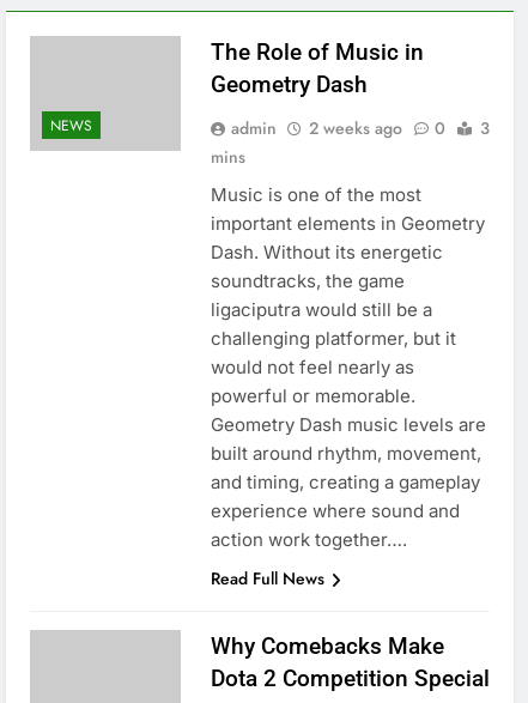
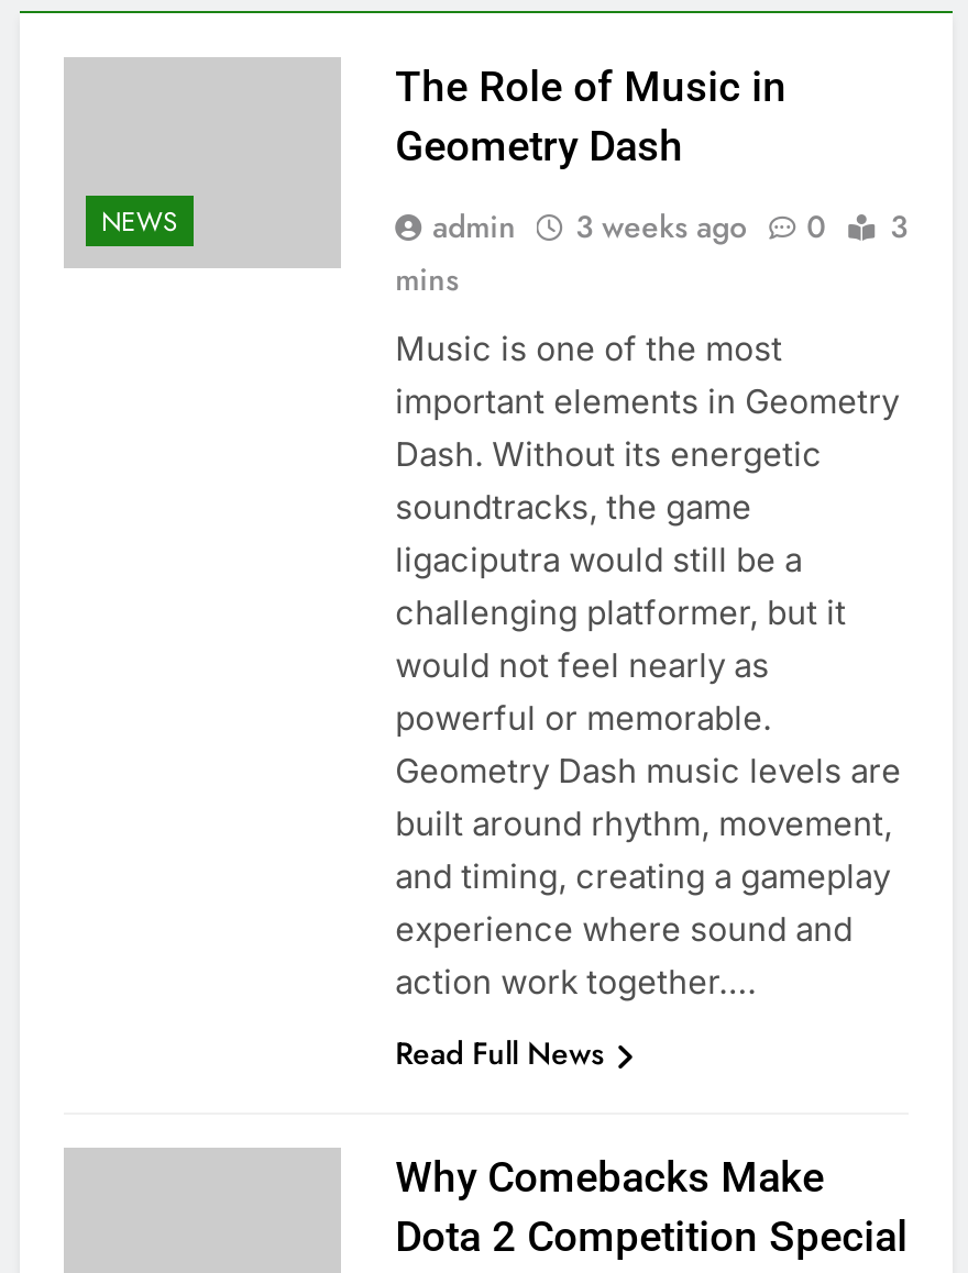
[231,116,489,140] admin 2 weeks ago 0 3 -> [433,205,908,249] admin 3 weeks ago 0 3

